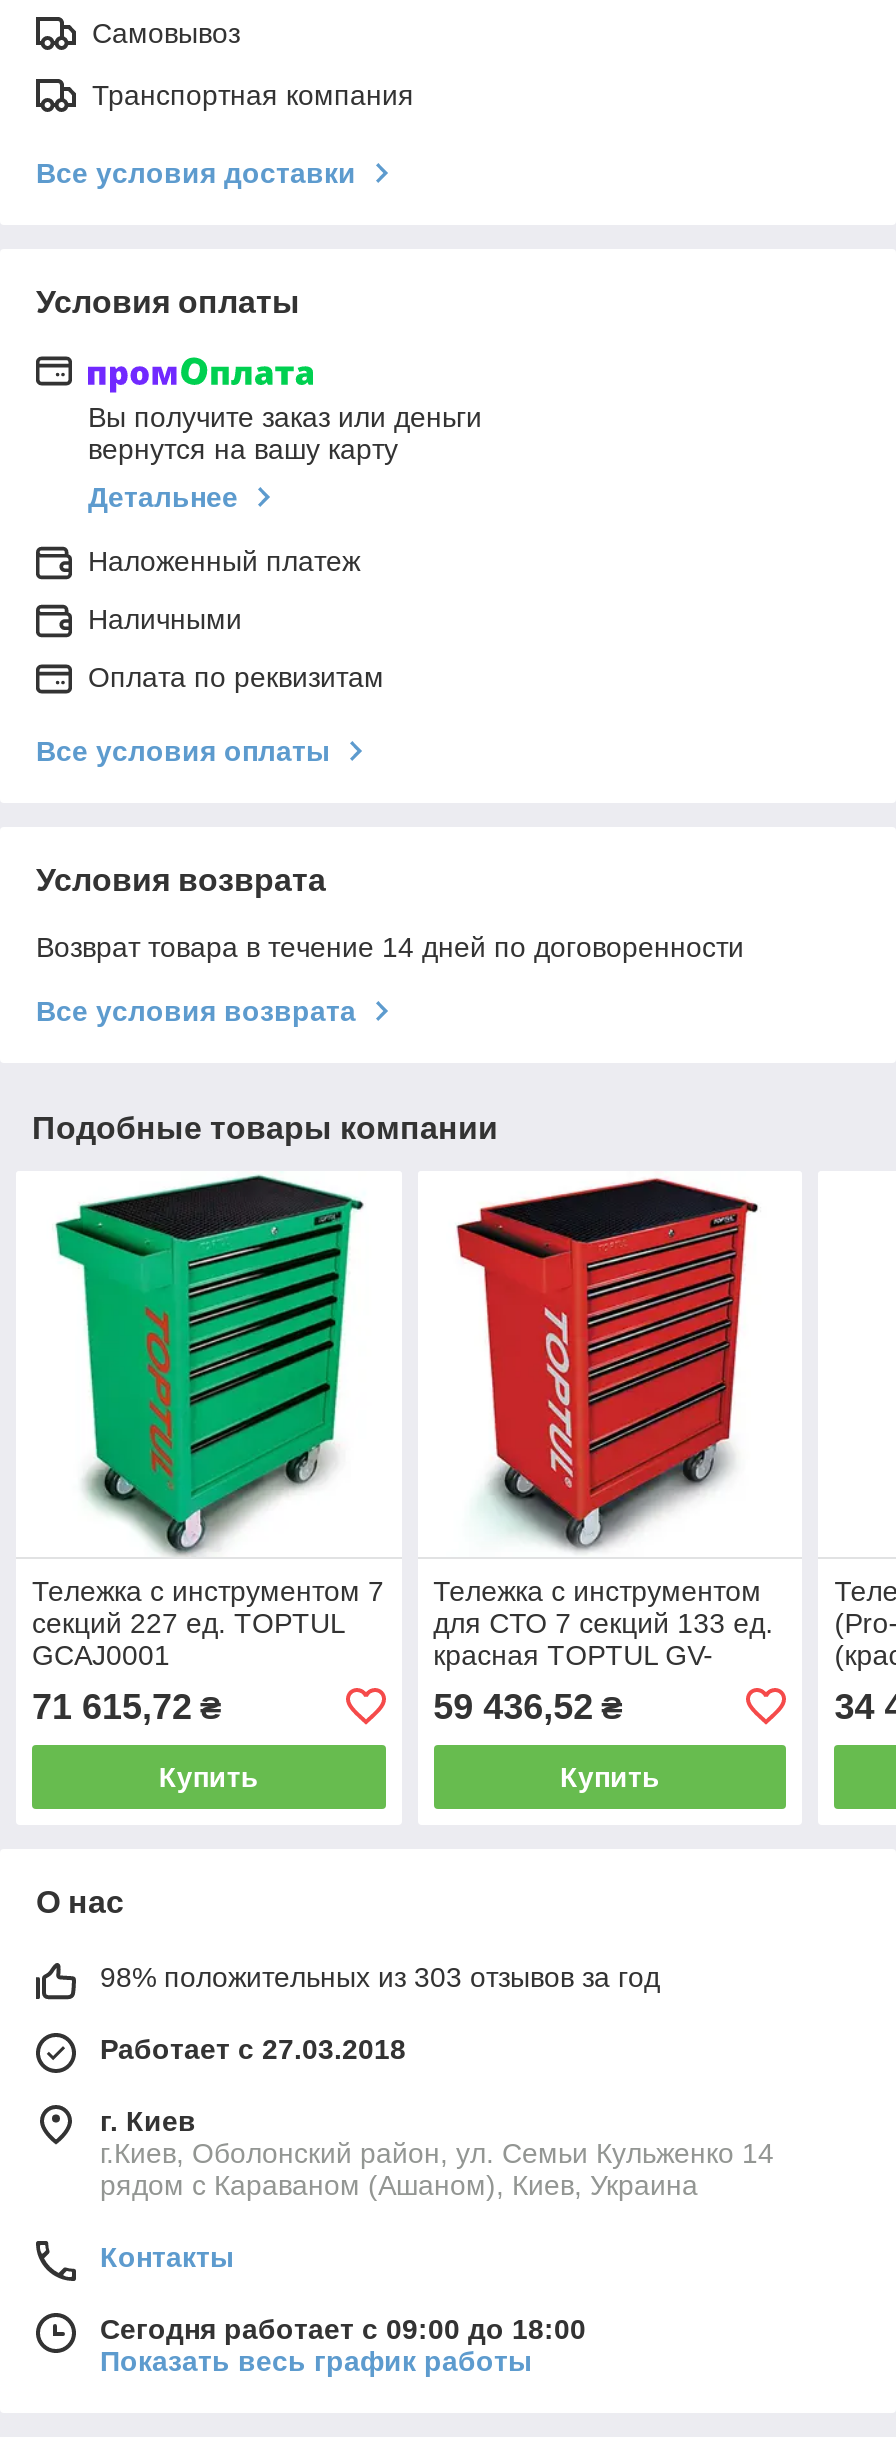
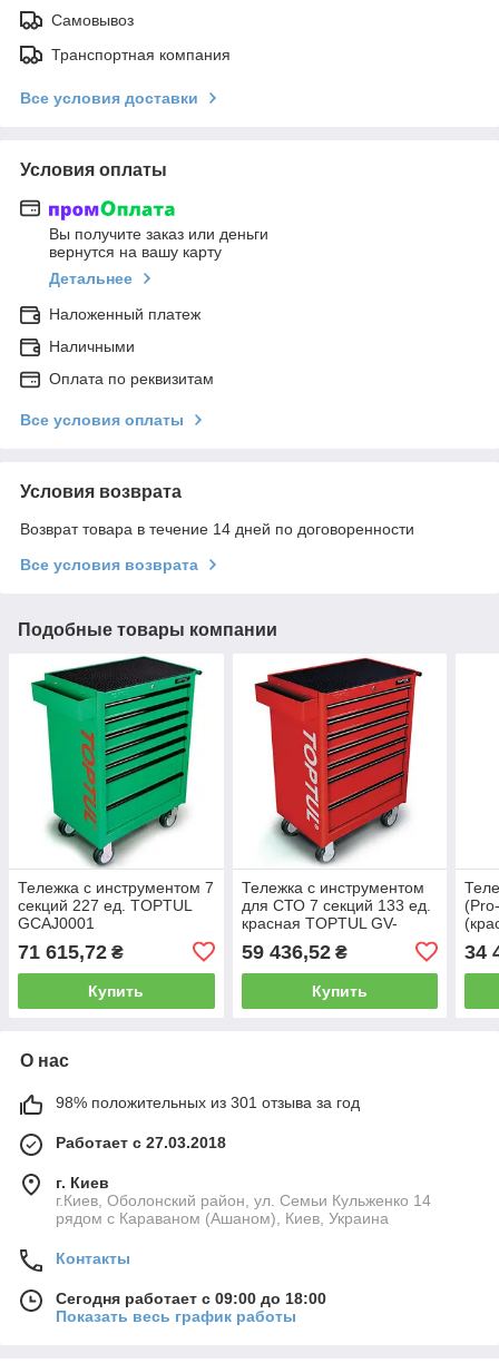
[100,1961,660,1993] 98% положительных из 303 отзывов за год -> [56,1093,360,1111] 98% положительных из 301 отзыва за год

